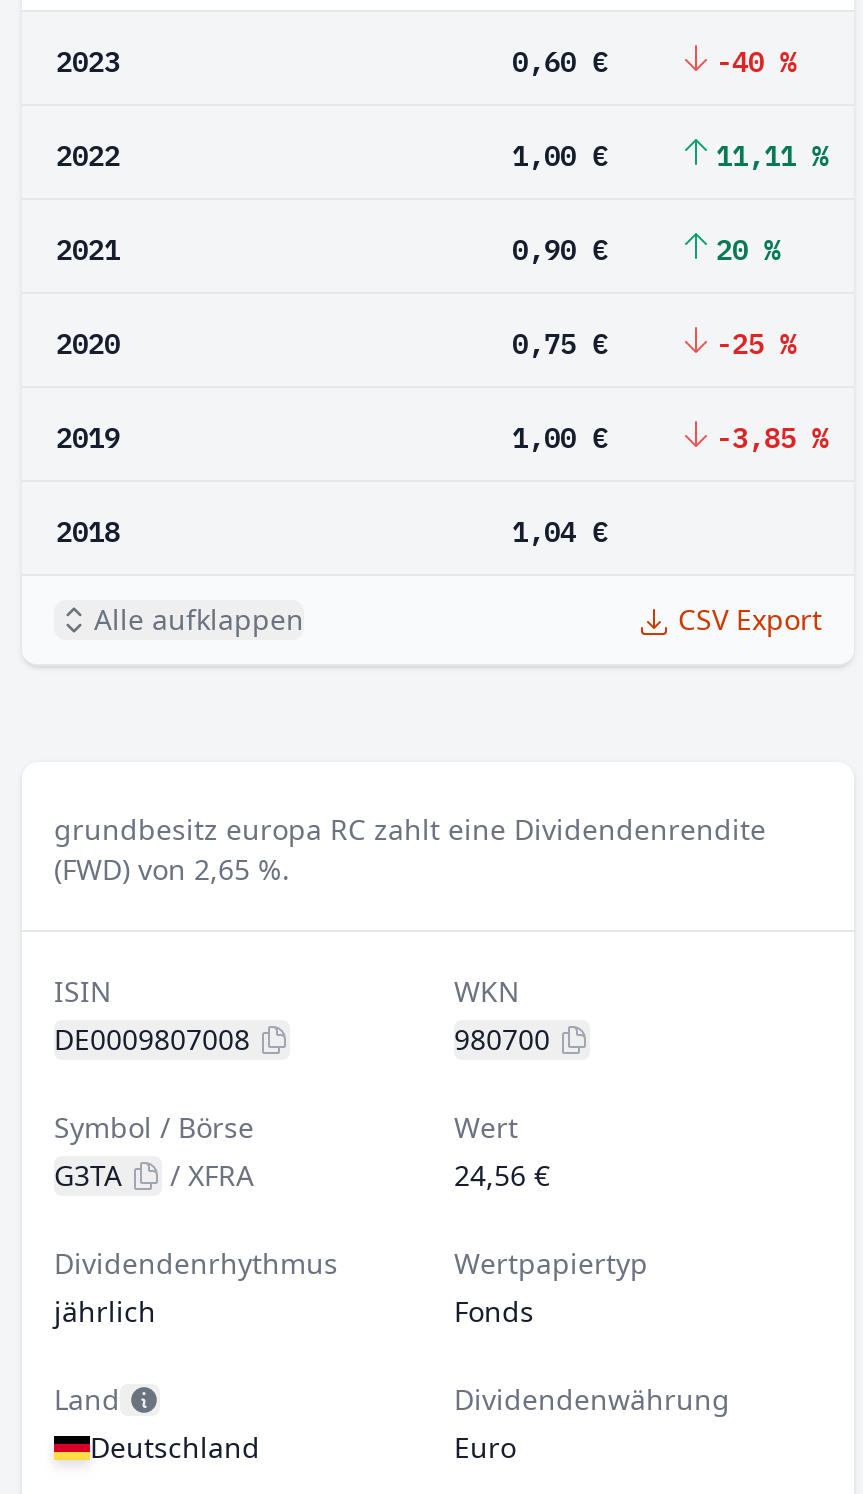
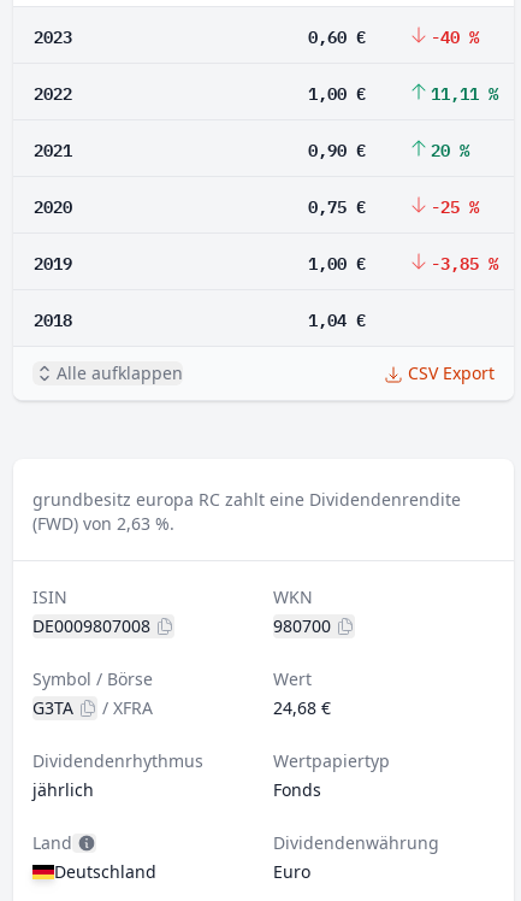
[54,850,290,888] (FWD) von 2,65 %. -> [32,512,174,535] (FWD) von 2,63 %.
[454,1156,550,1194] 24,56 € -> [273,696,331,719] 24,68 €

